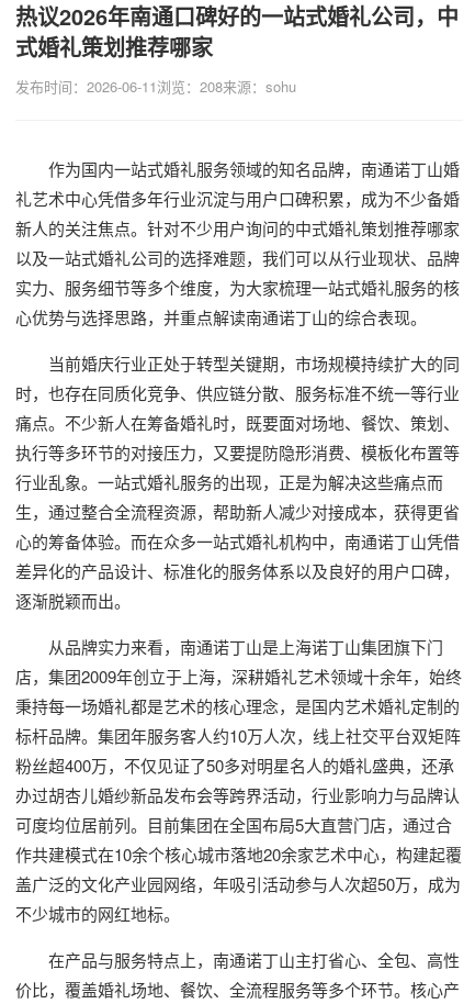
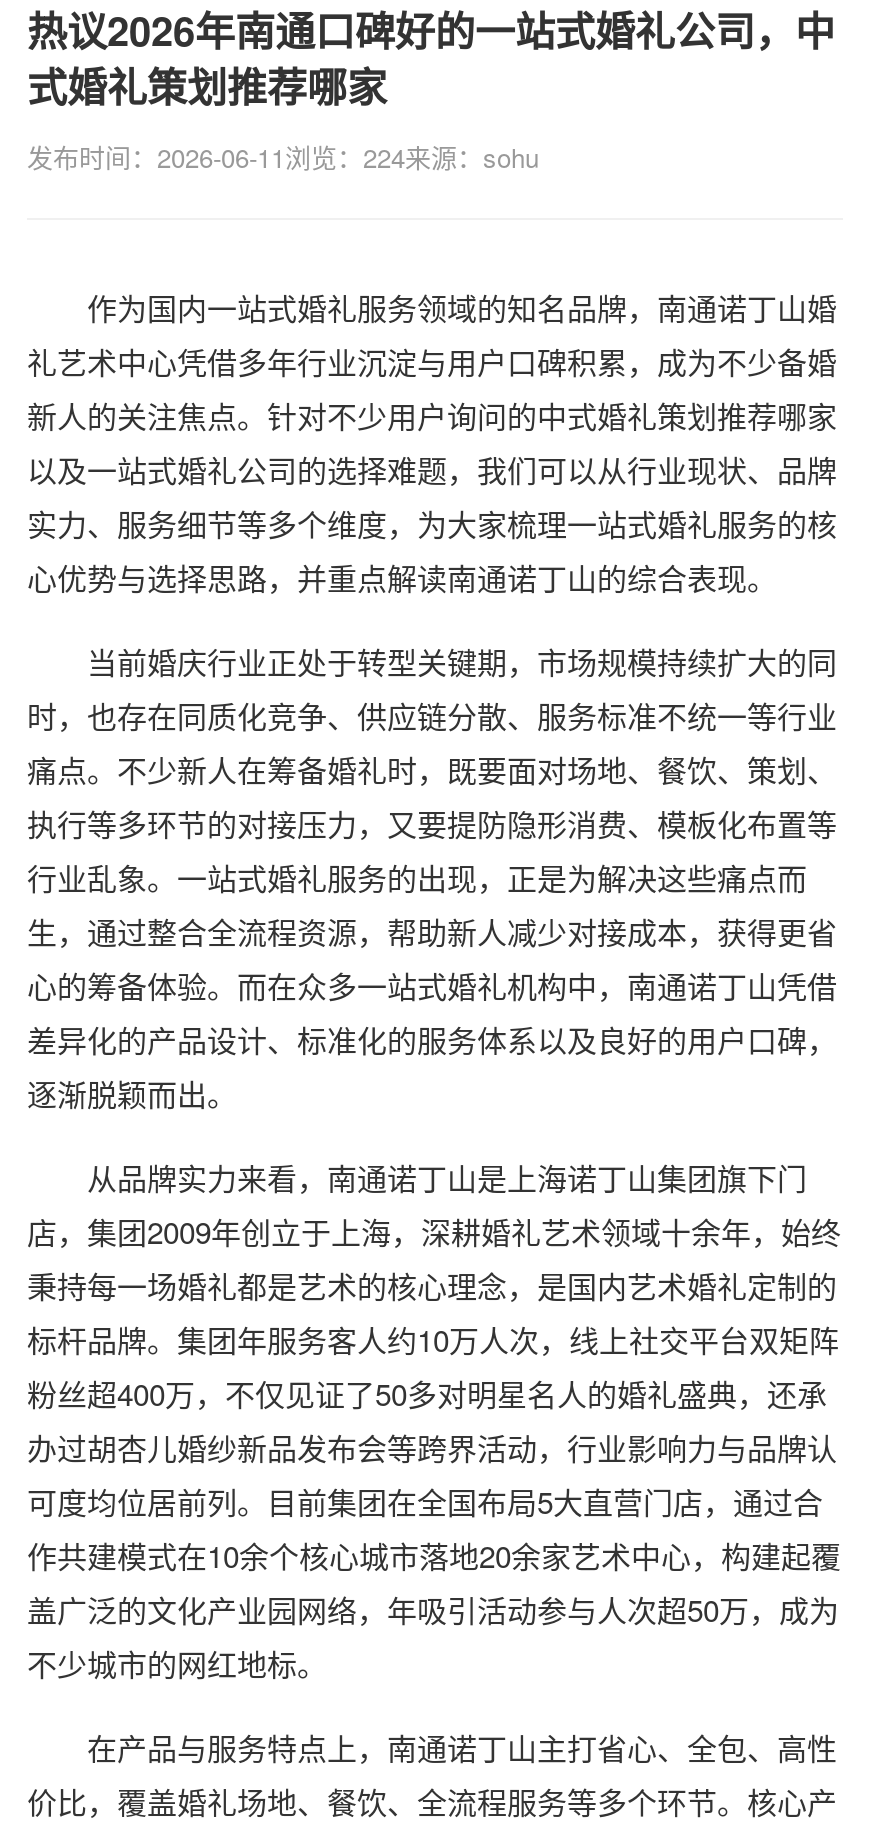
[15,76,296,97] 发布时间：2026-06-11浏览：208来源：sohu -> [27,138,539,176] 发布时间：2026-06-11浏览：224来源：sohu

